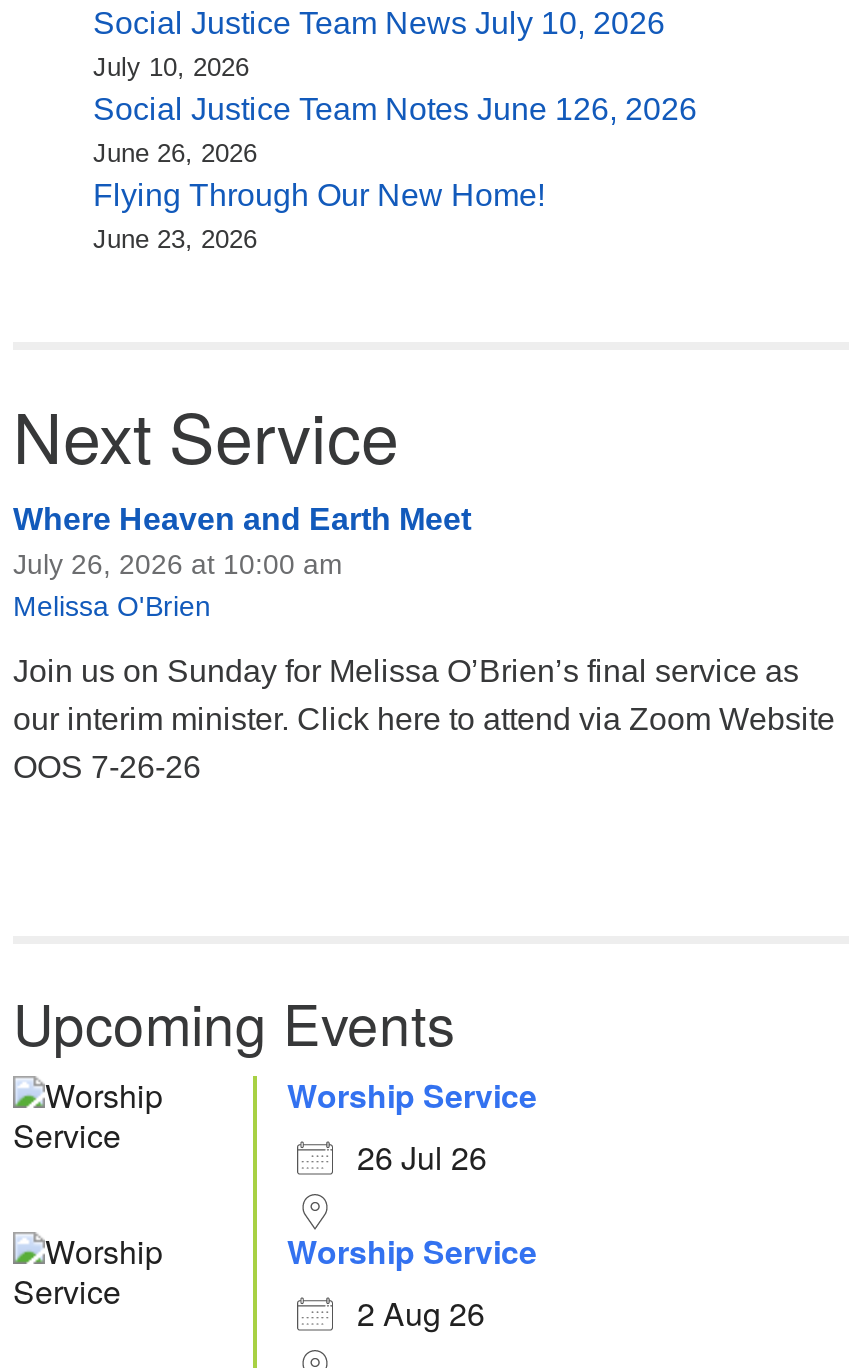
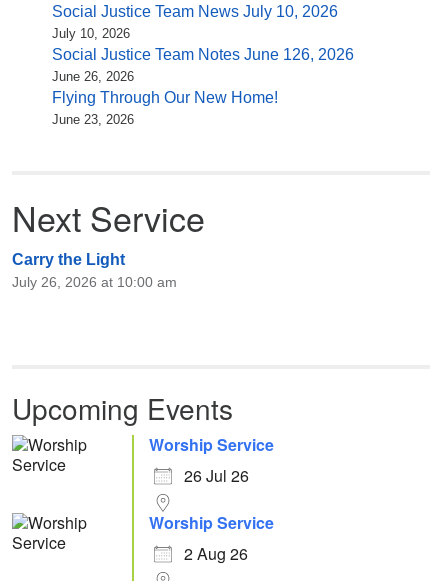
[13,501,471,535] Where Heaven and Earth Meet -> [12,250,125,267] Carry the Light
[13,589,835,783] Melissa O'Brien | Join us on Sunday for Melissa O’Brien’s final service as | our interim minister. Click here to attend via Zoom Website | OOS 7-26-26 -> none

